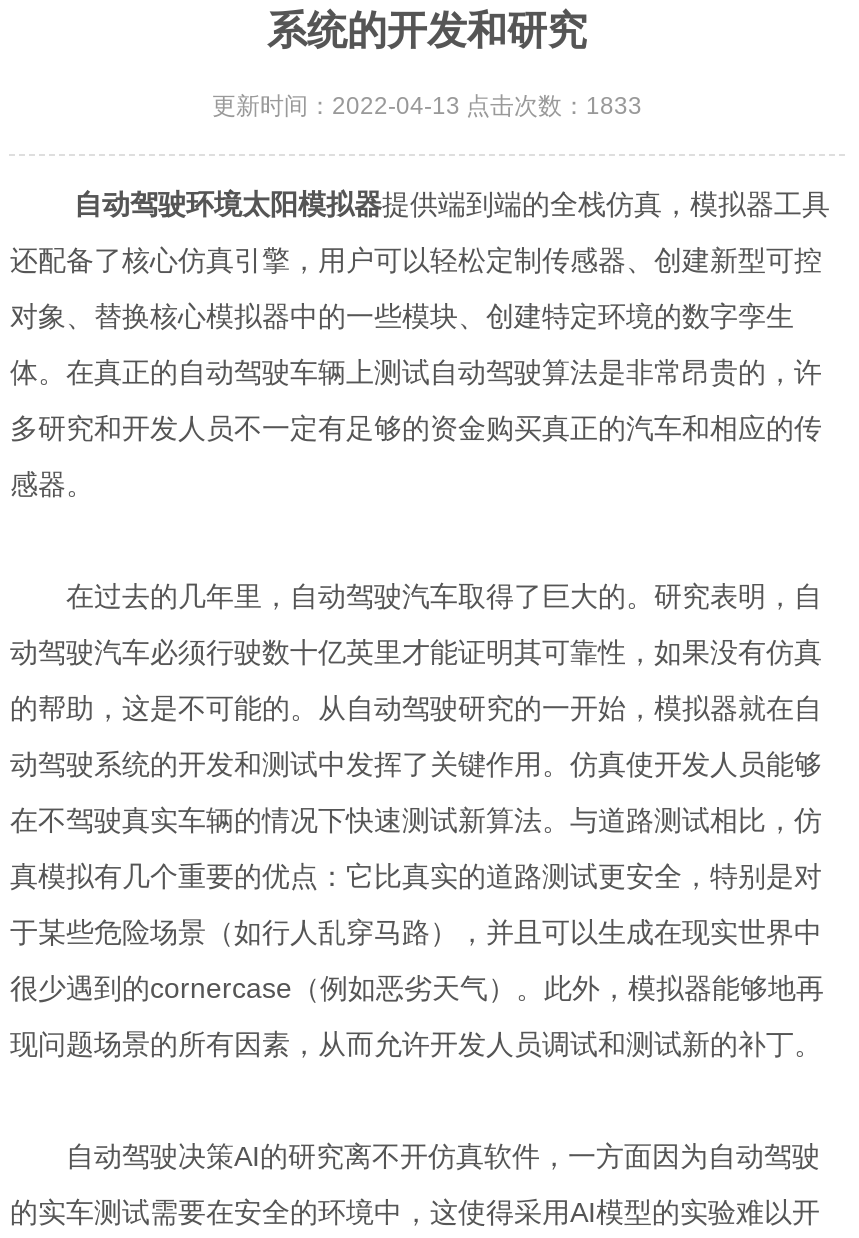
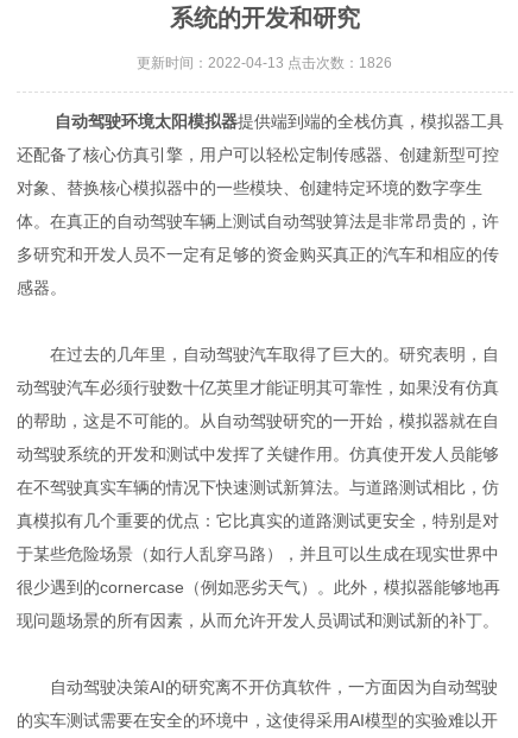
[212,92,642,120] 更新时间：2022-04-13 点击次数：1833 -> [137,55,393,72] 更新时间：2022-04-13 点击次数：1826

